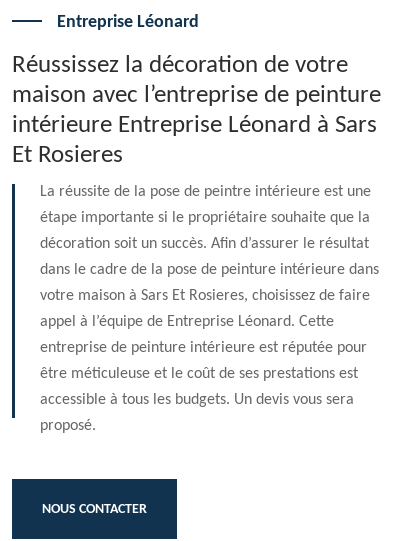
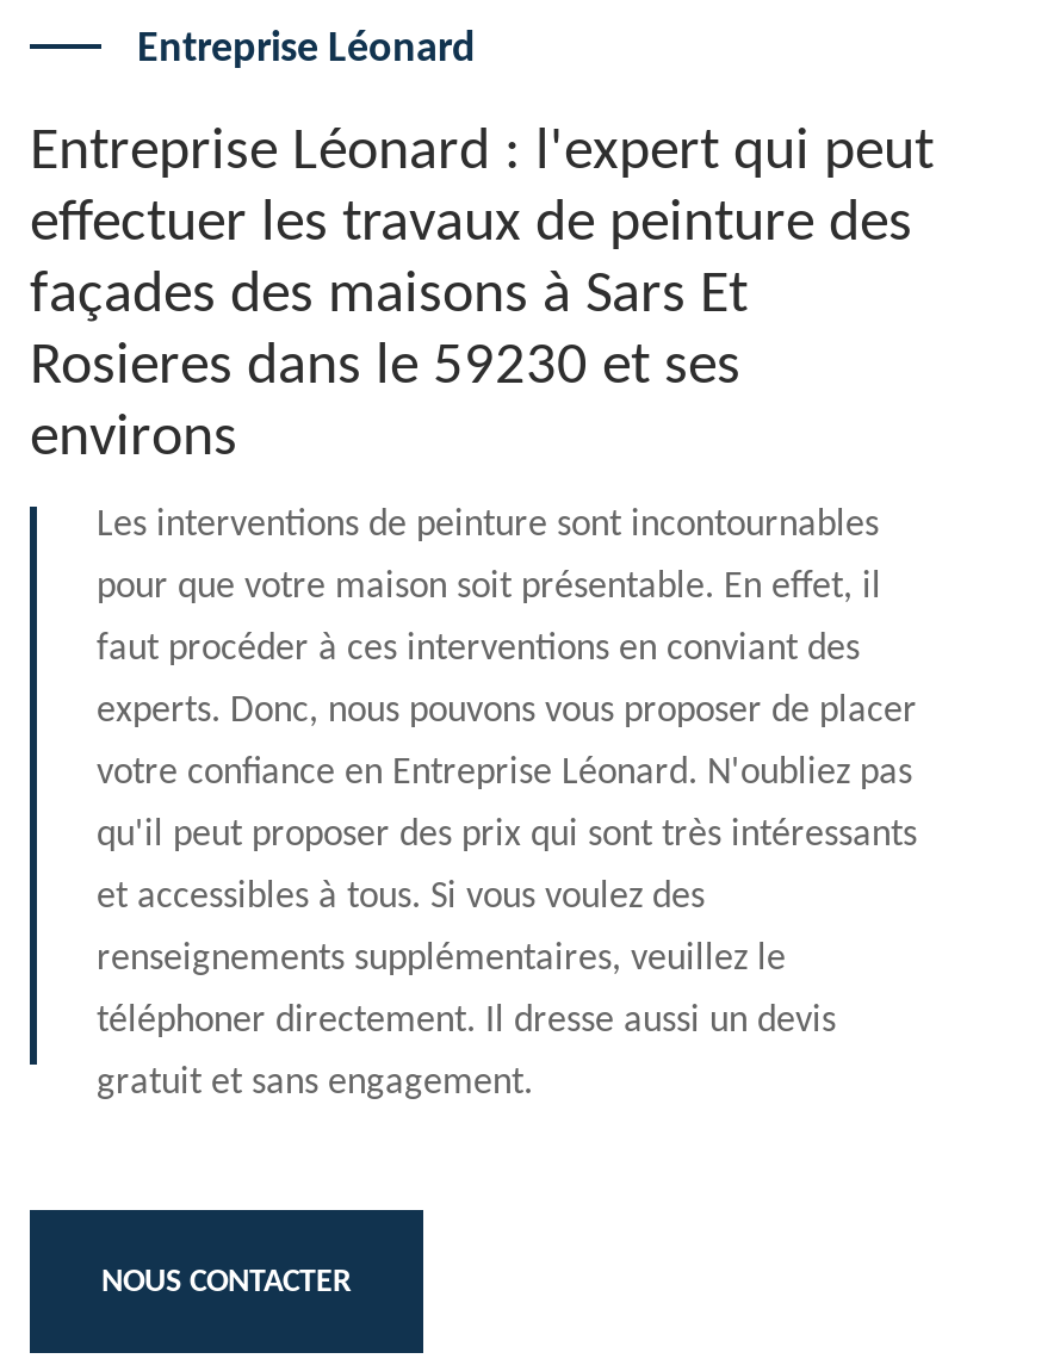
[12,53,381,168] Réussissez la décoration de votre | maison avec l’entreprise de peinture | intérieure Entreprise Léonard à Sars | Et Rosieres -> [30,122,934,468] Entreprise Léonard : l'expert qui peut | effectuer les travaux de peinture des | façades des maisons à Sars Et | Rosieres dans le 59230 et ses | environs
[40,184,371,200] La réussite de la pose de peintre intérieure est une -> [97,506,879,544] Les interventions de peinture sont incontournables
[40,210,370,226] étape importante si le propriétaire souhaite que la -> [97,568,881,606] pour que votre maison soit présentable. En effet, il
[40,236,369,252] décoration soit un succès. Afin d’assurer le résultat -> [97,630,860,668] faut procéder à ces interventions en conviant des
[40,262,379,278] dans le cadre de la pose de peinture intérieure dans -> [97,692,917,730] experts. Donc, nous pouvons vous proposer de placer
[40,288,370,304] votre maison à Sars Et Rosieres, choisissez de faire -> [97,754,912,792] votre confiance en Entreprise Léonard. N'oubliez pas
[40,314,334,330] appel à l’équipe de Entreprise Léonard. Cette -> [97,816,917,854] qu'il peut proposer des prix qui sont très intéressants
[40,340,367,356] entreprise de peinture intérieure est réputée pour -> [97,878,705,916] et accessibles à tous. Si vous voulez des
[40,366,358,382] être méticuleuse et le coût de ses prestations est -> [97,940,786,978] renseignements supplémentaires, veuillez le
[40,392,354,408] accessible à tous les budgets. Un devis vous sera -> [97,1002,836,1040] téléphoner directement. Il dresse aussi un devis
[40,418,96,434] proposé. -> [97,1064,533,1102] gratuit et sans engagement.

